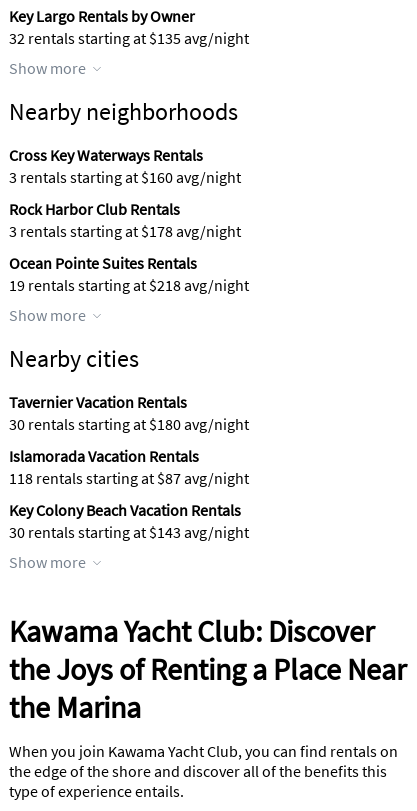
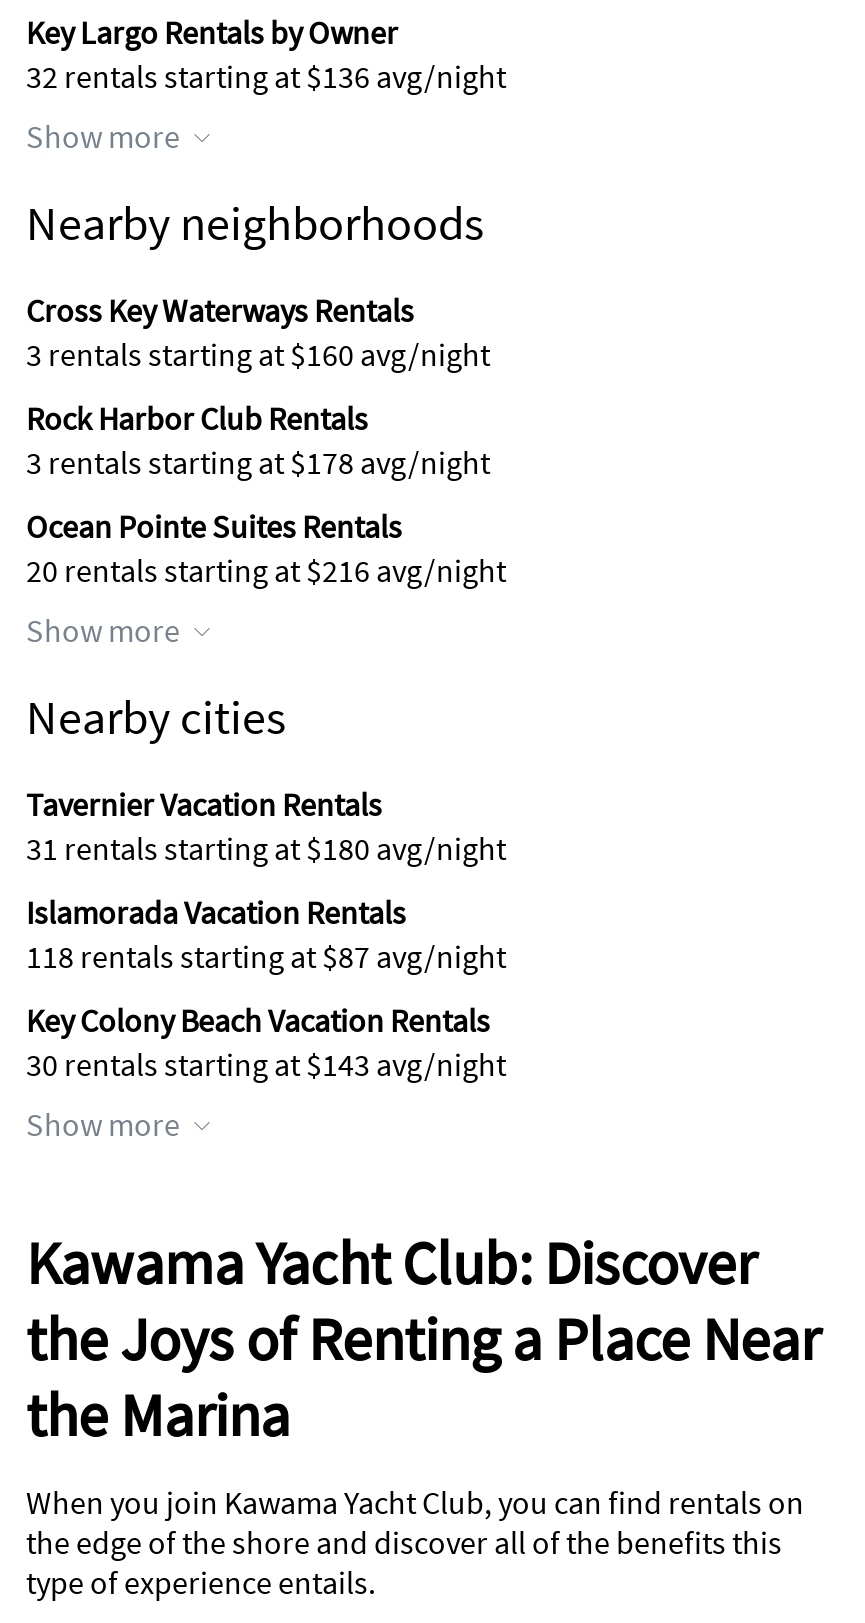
[9,28,249,48] 32 rentals starting at $135 avg/night -> [26,56,506,96] 32 rentals starting at $136 avg/night
[9,275,249,295] 19 rentals starting at $218 avg/night -> [26,550,506,590] 20 rentals starting at $216 avg/night
[9,414,249,434] 30 rentals starting at $180 avg/night -> [26,828,506,868] 31 rentals starting at $180 avg/night

